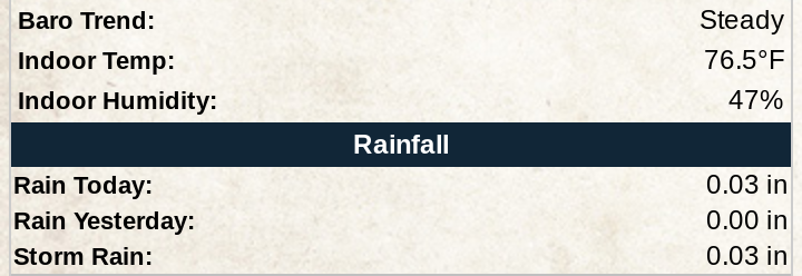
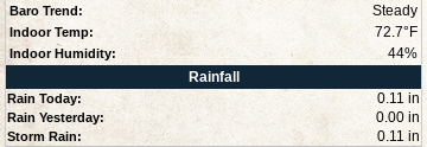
[704,45,784,76] 76.5°F -> [375,24,418,40] 72.7°F
[728,85,784,116] 47% -> [388,45,418,62] 44%
[706,169,789,200] 0.03 in -> [377,90,420,107] 0.11 in
[706,240,789,272] 0.03 in -> [377,128,420,145] 0.11 in

